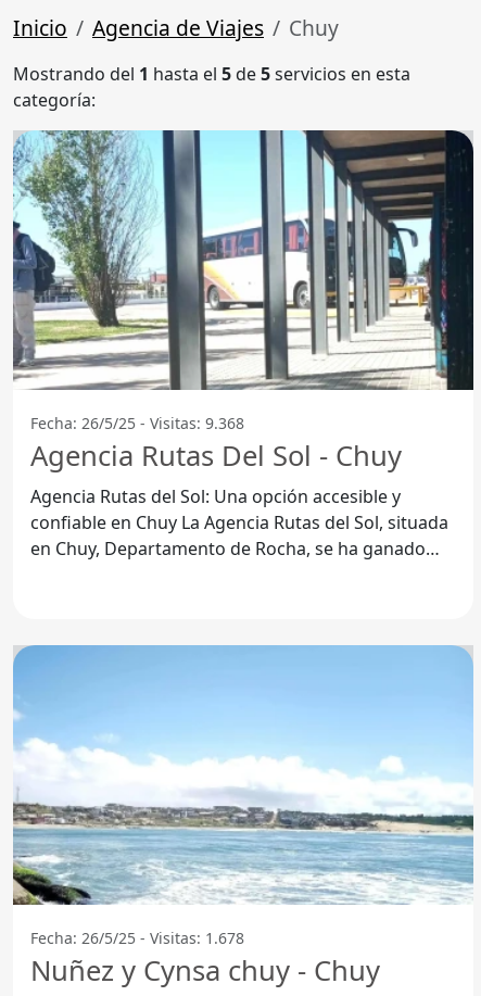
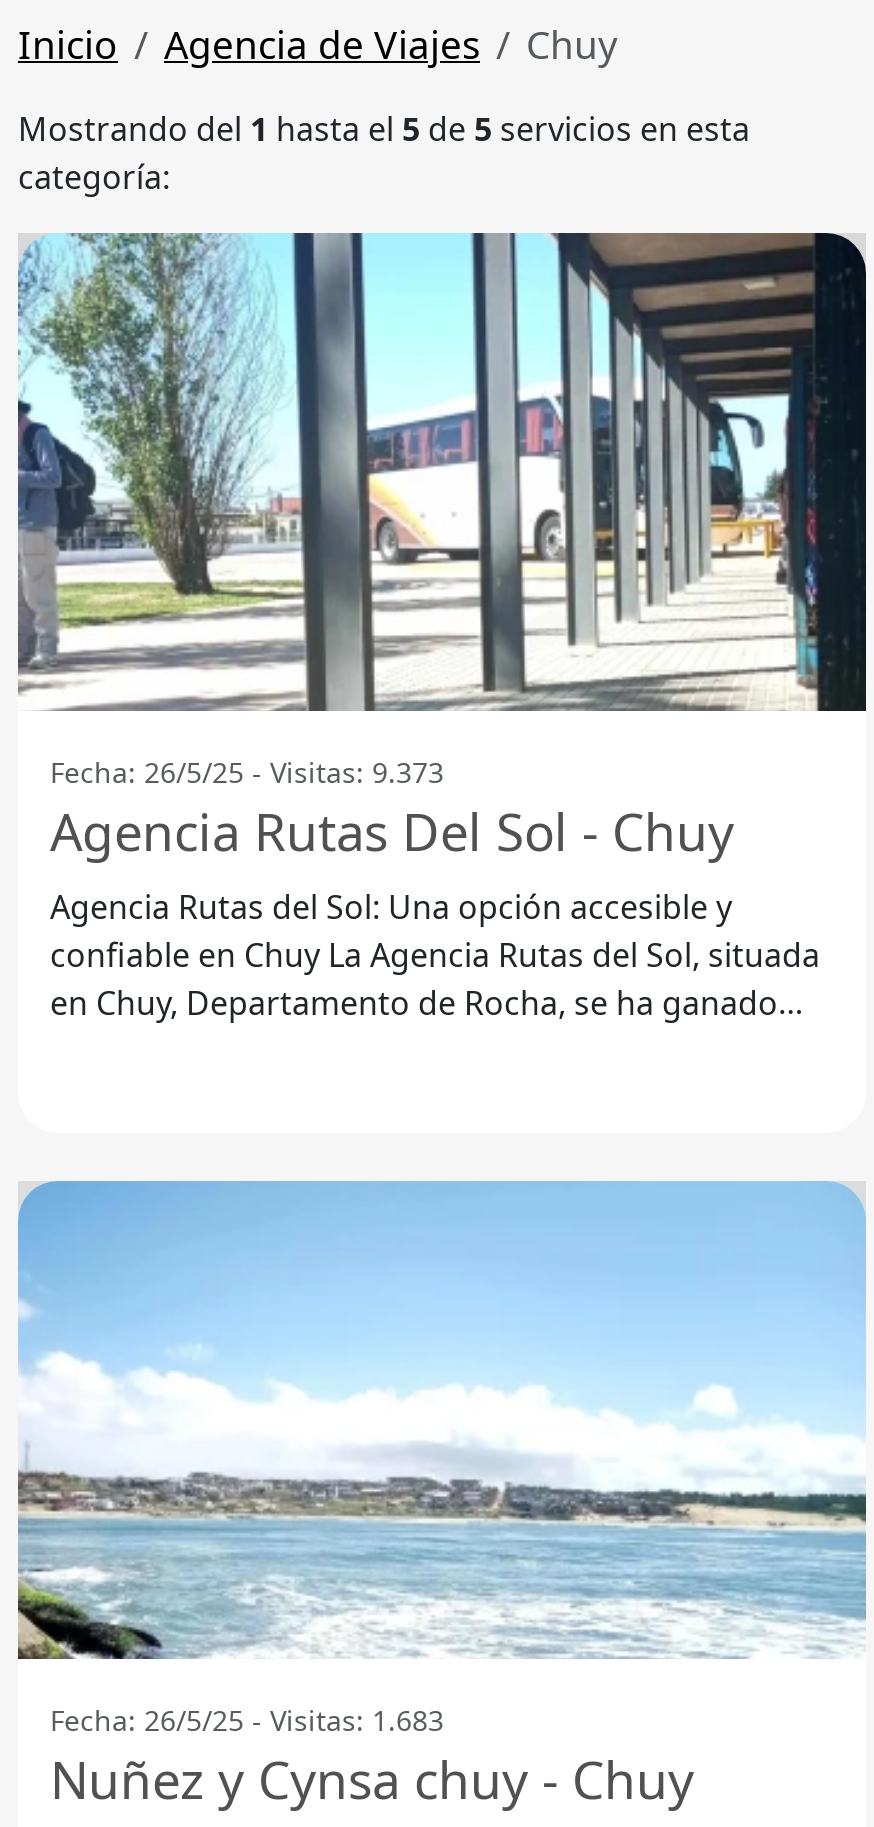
[30,412,244,433] Fecha: 26/5/25 - Visitas: 9.368 -> [50,752,444,790] Fecha: 26/5/25 - Visitas: 9.373
[30,927,244,948] Fecha: 26/5/25 - Visitas: 1.678 -> [50,1700,444,1738] Fecha: 26/5/25 - Visitas: 1.683

